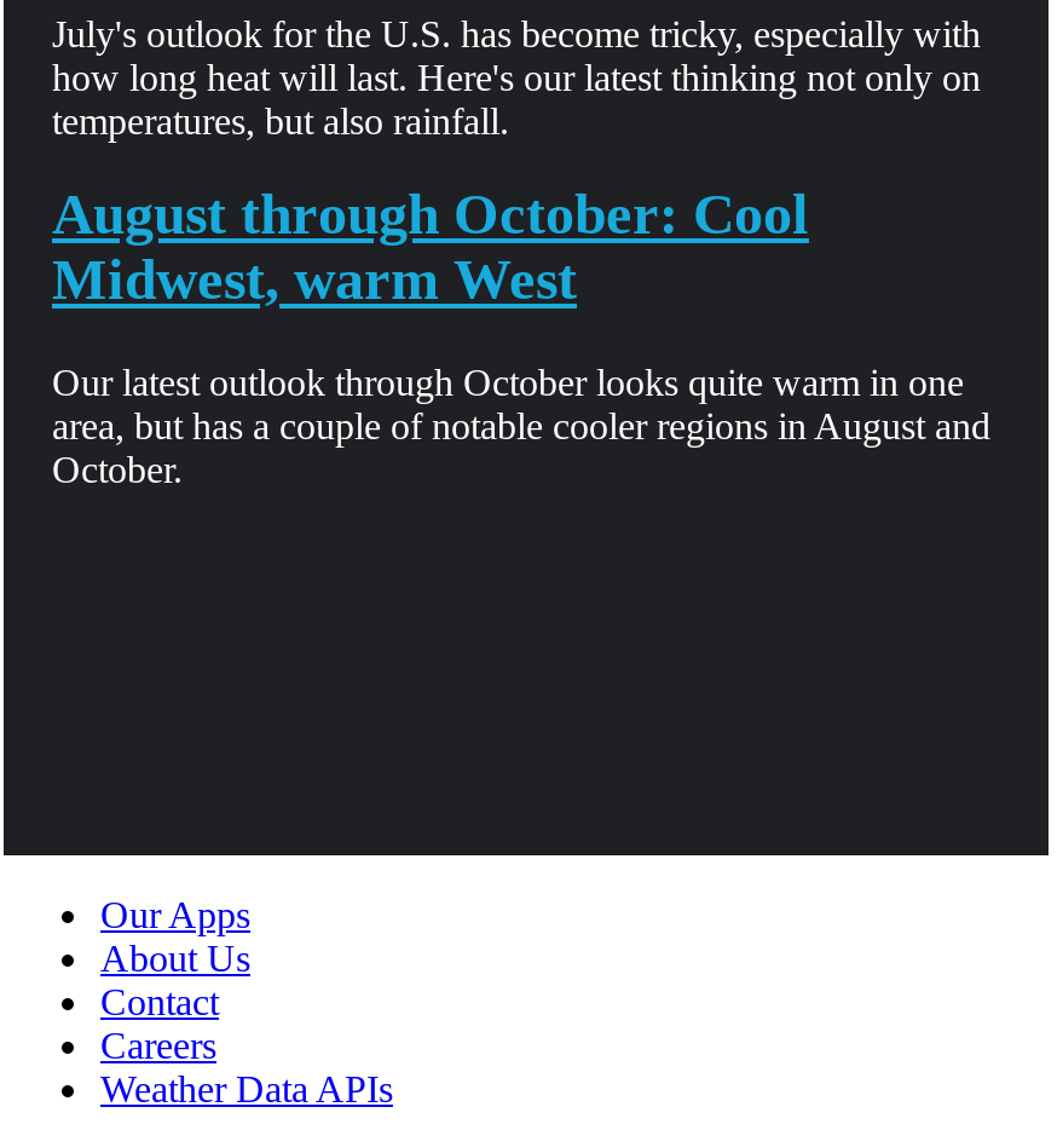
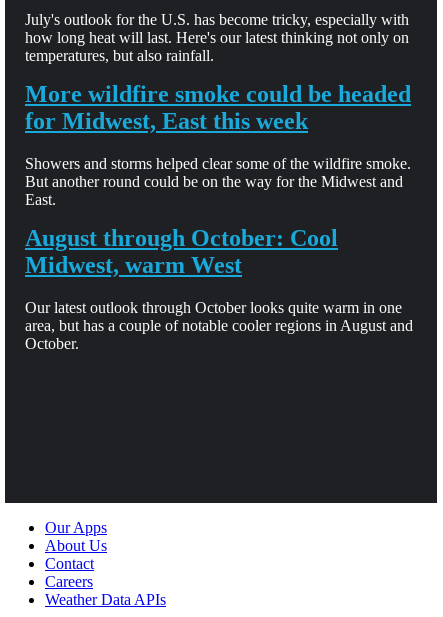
none -> [25,81,411,208] More wildfire smoke could be headed | for Midwest, East this week | Showers and storms helped clear some of the wildfire smoke. | But another round could be on the way for the Midwest and | East.

